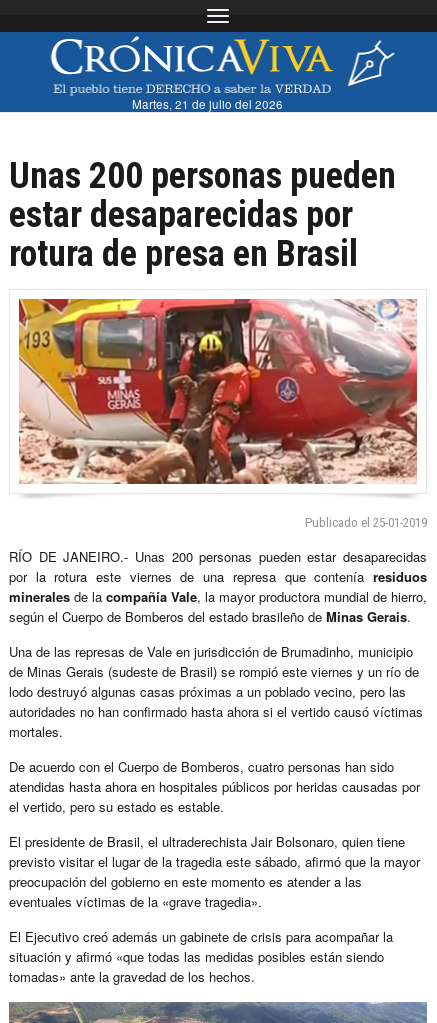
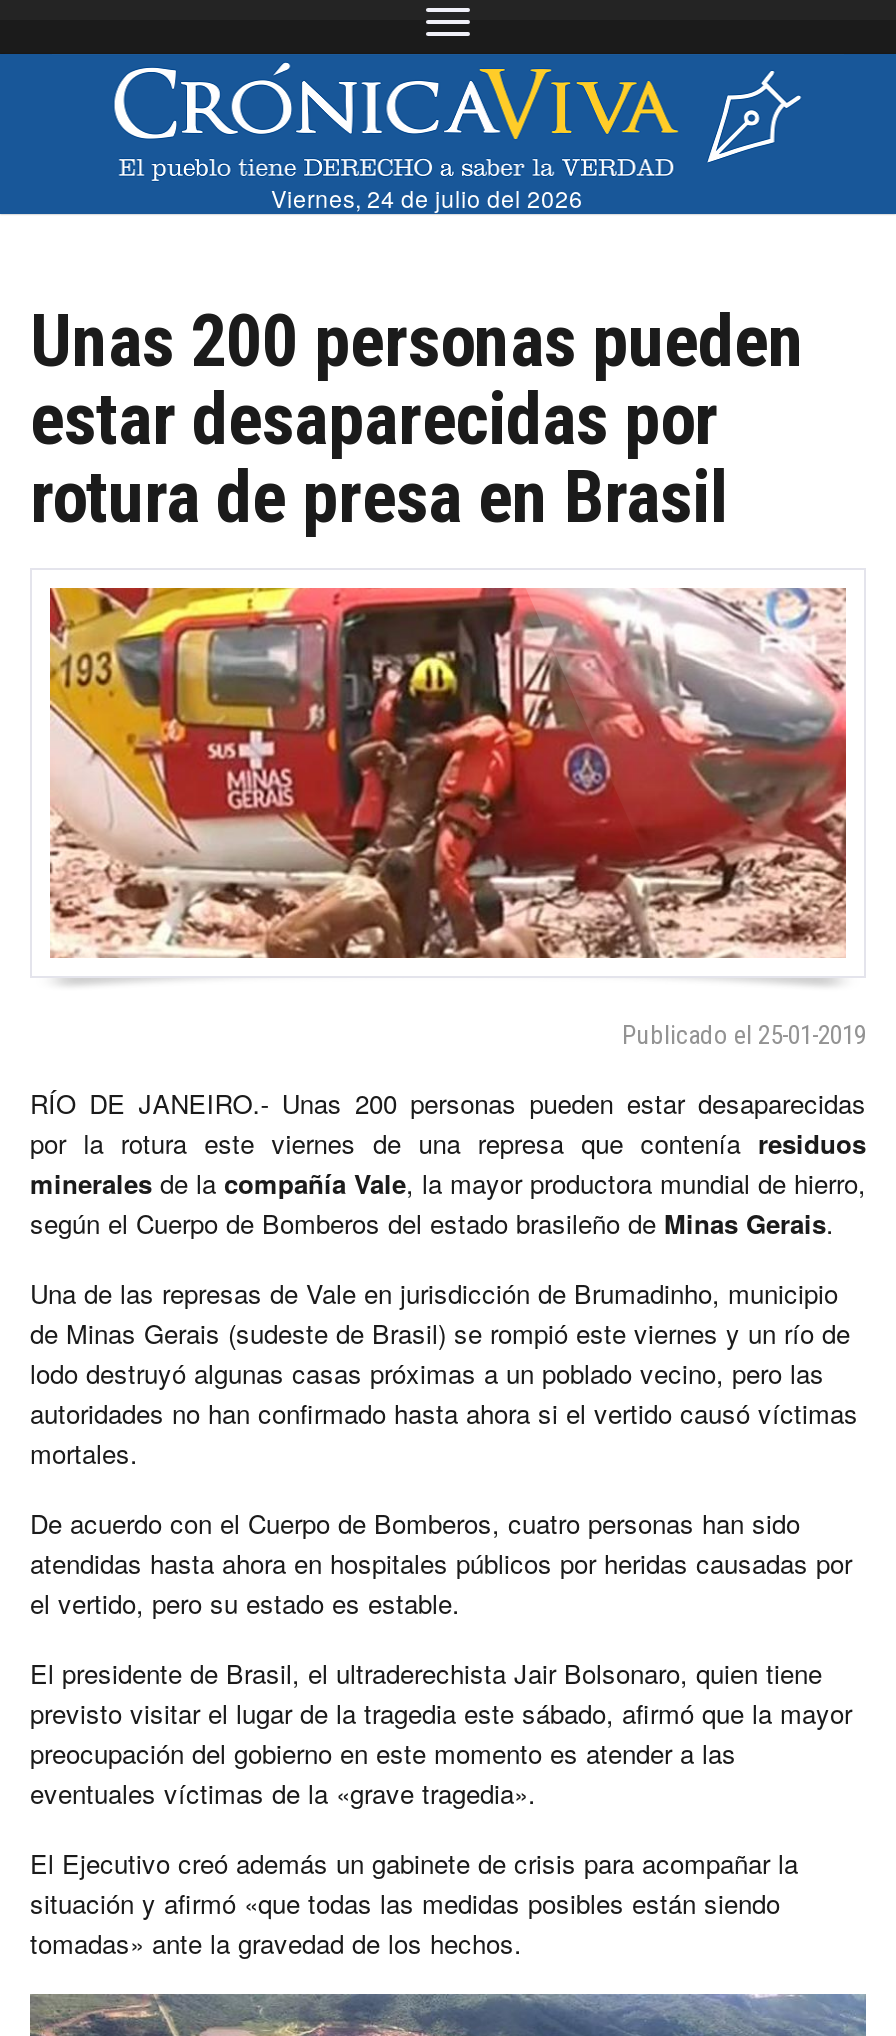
[132,95,283,111] Martes, 21 de julio del 2026 -> [271,181,583,213] Viernes, 24 de julio del 2026

